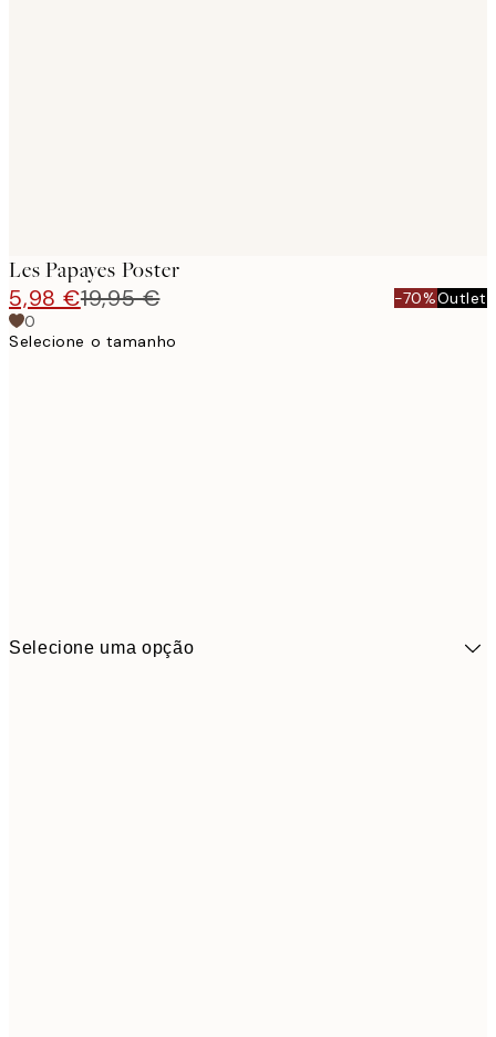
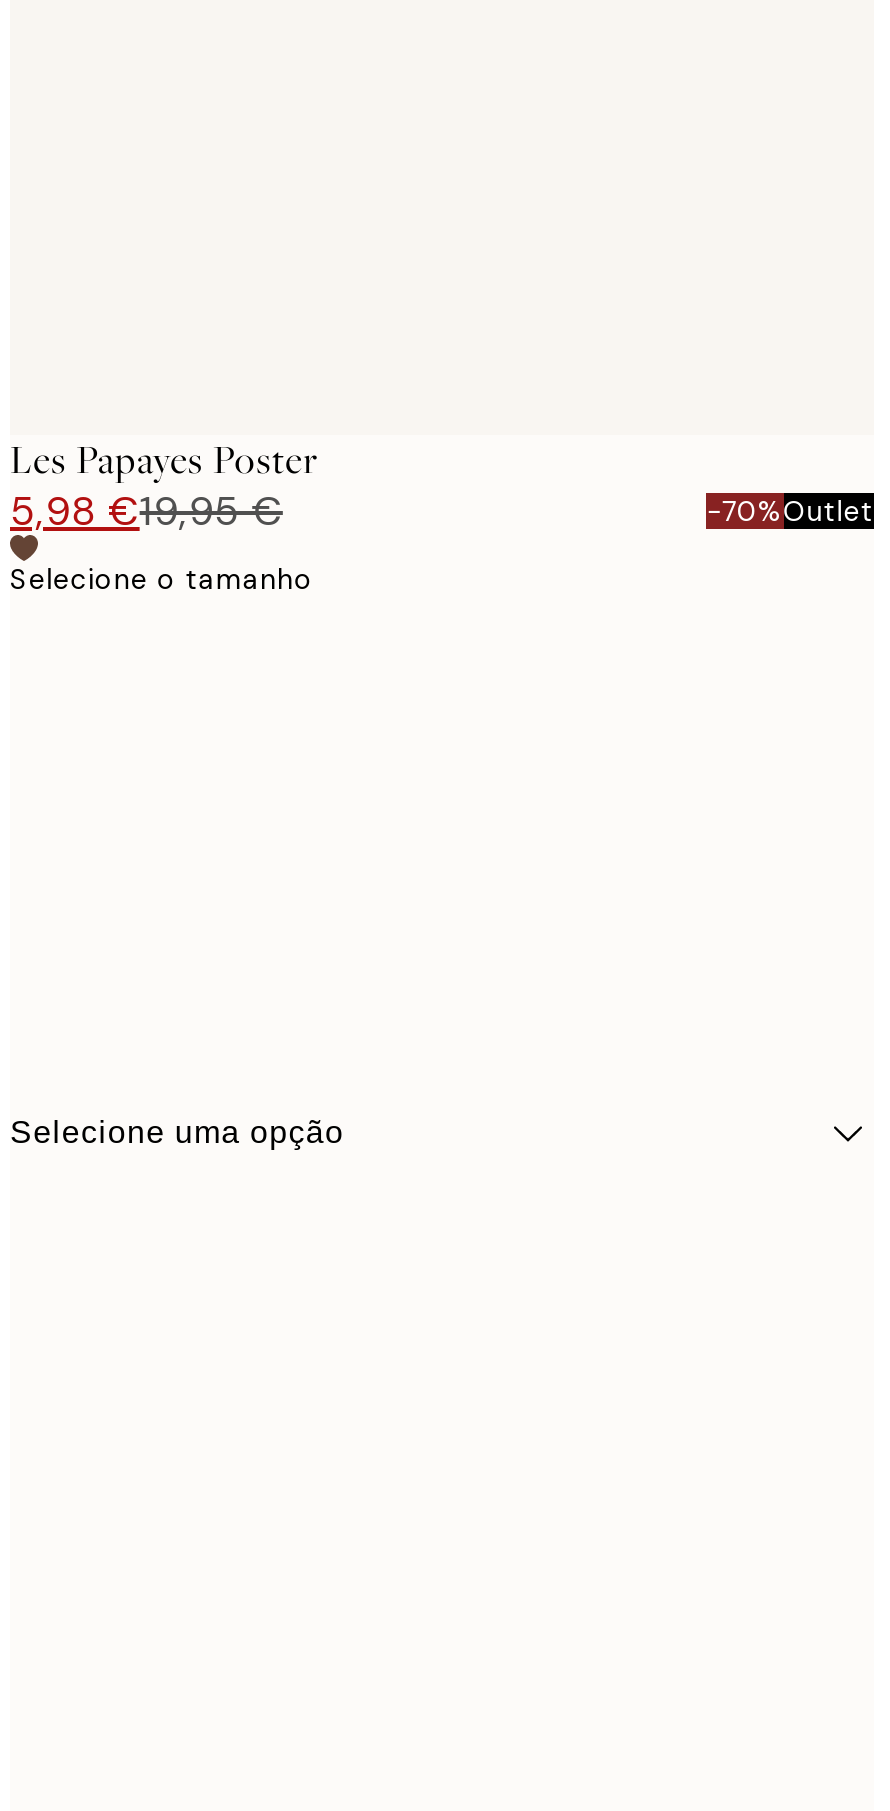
[24,312,36,331] 0 -> none

